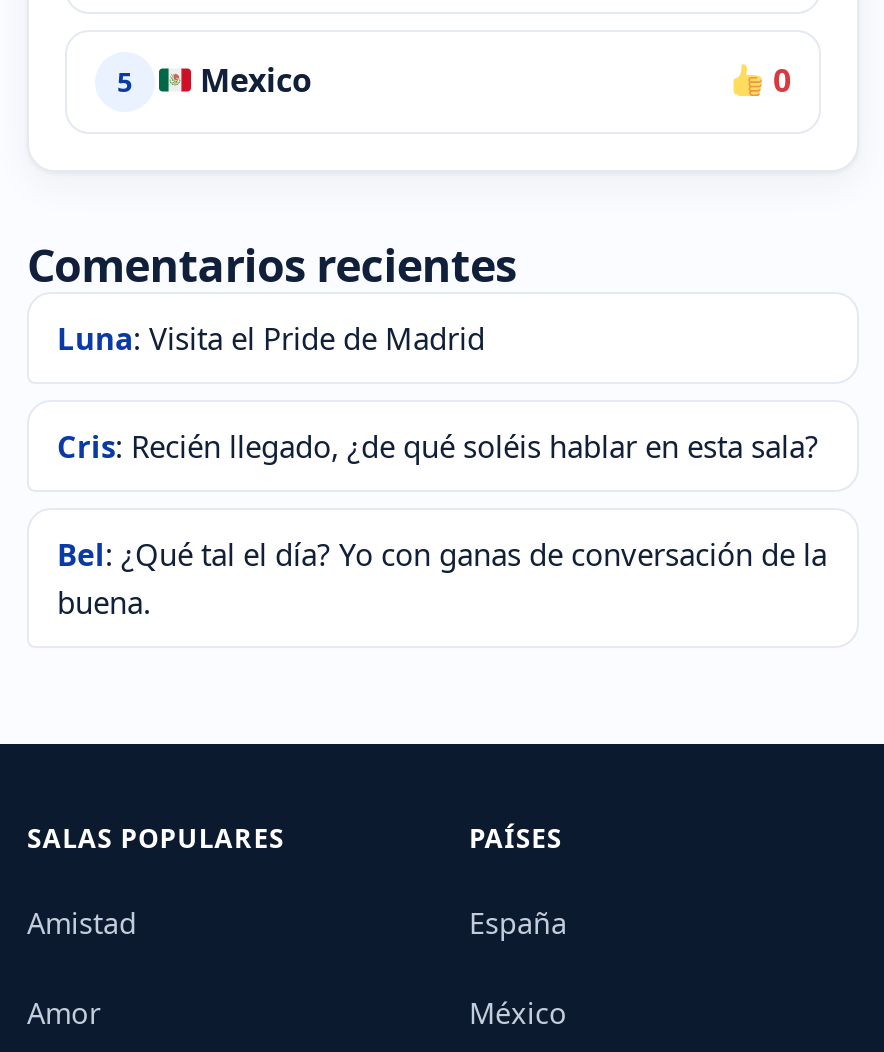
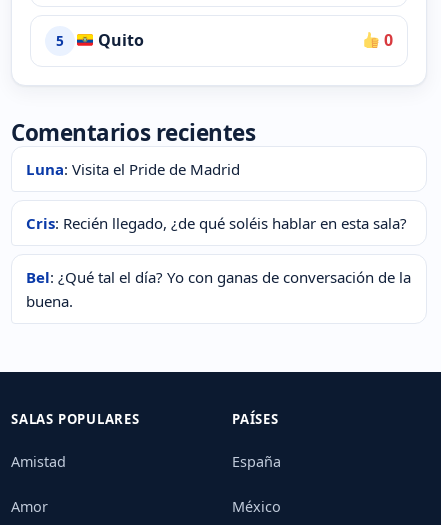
[192,58,312,102] Mexico -> [93,29,143,51] Quito

